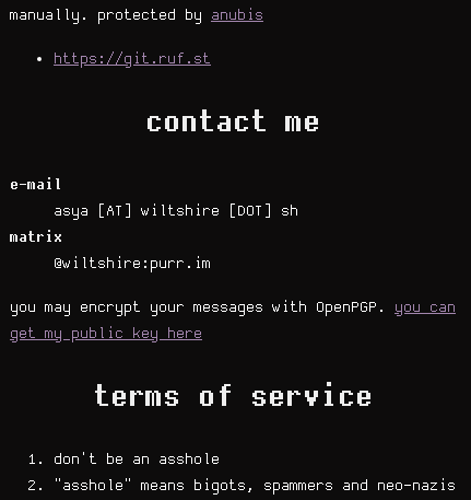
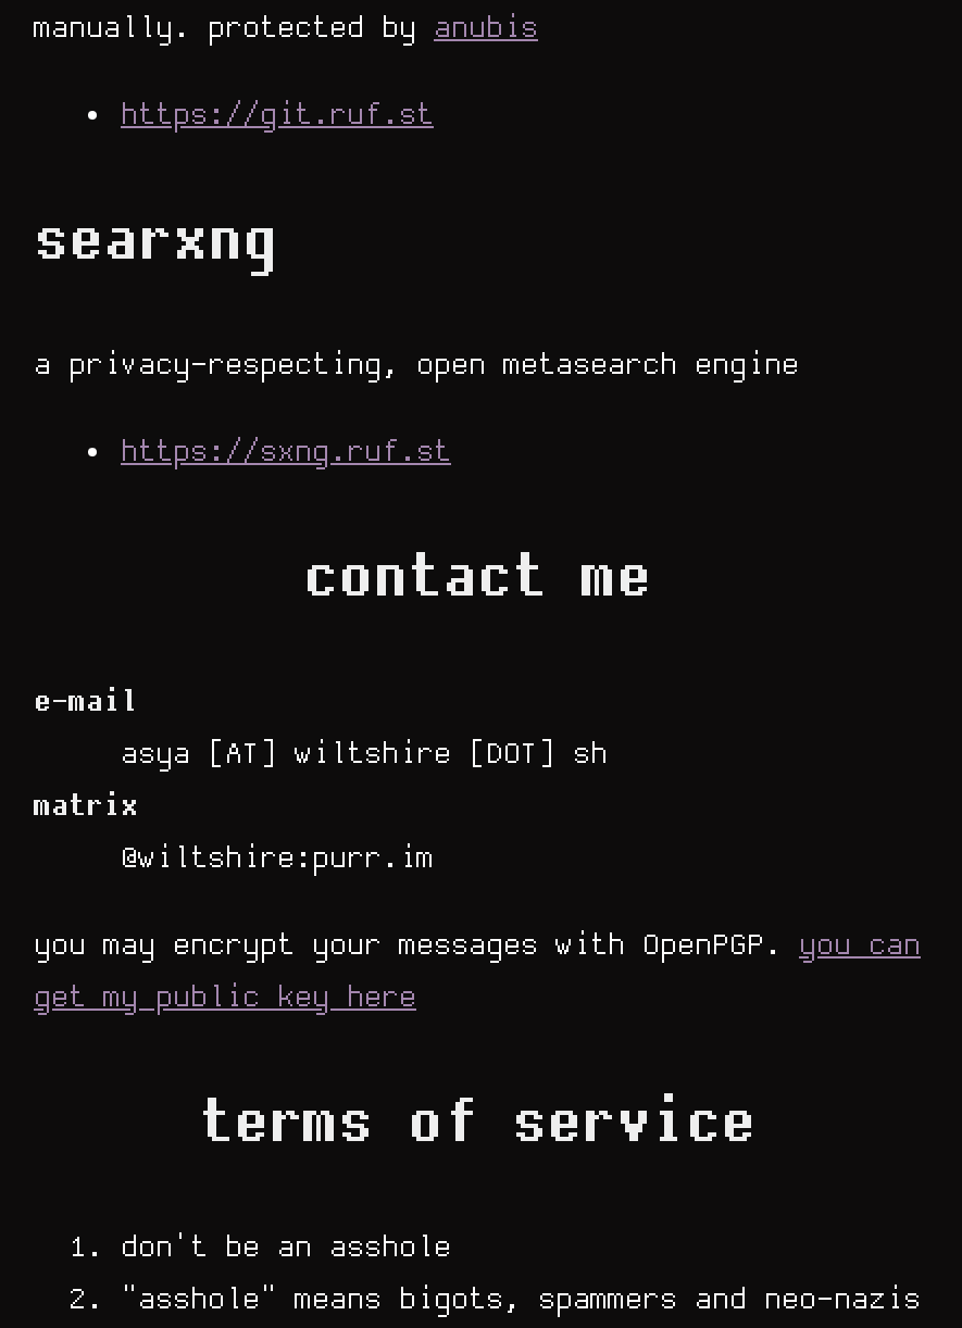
none -> [34,206,799,470] searxng | a privacy-respecting, open metasearch engine | https://sxng.ruf.st

